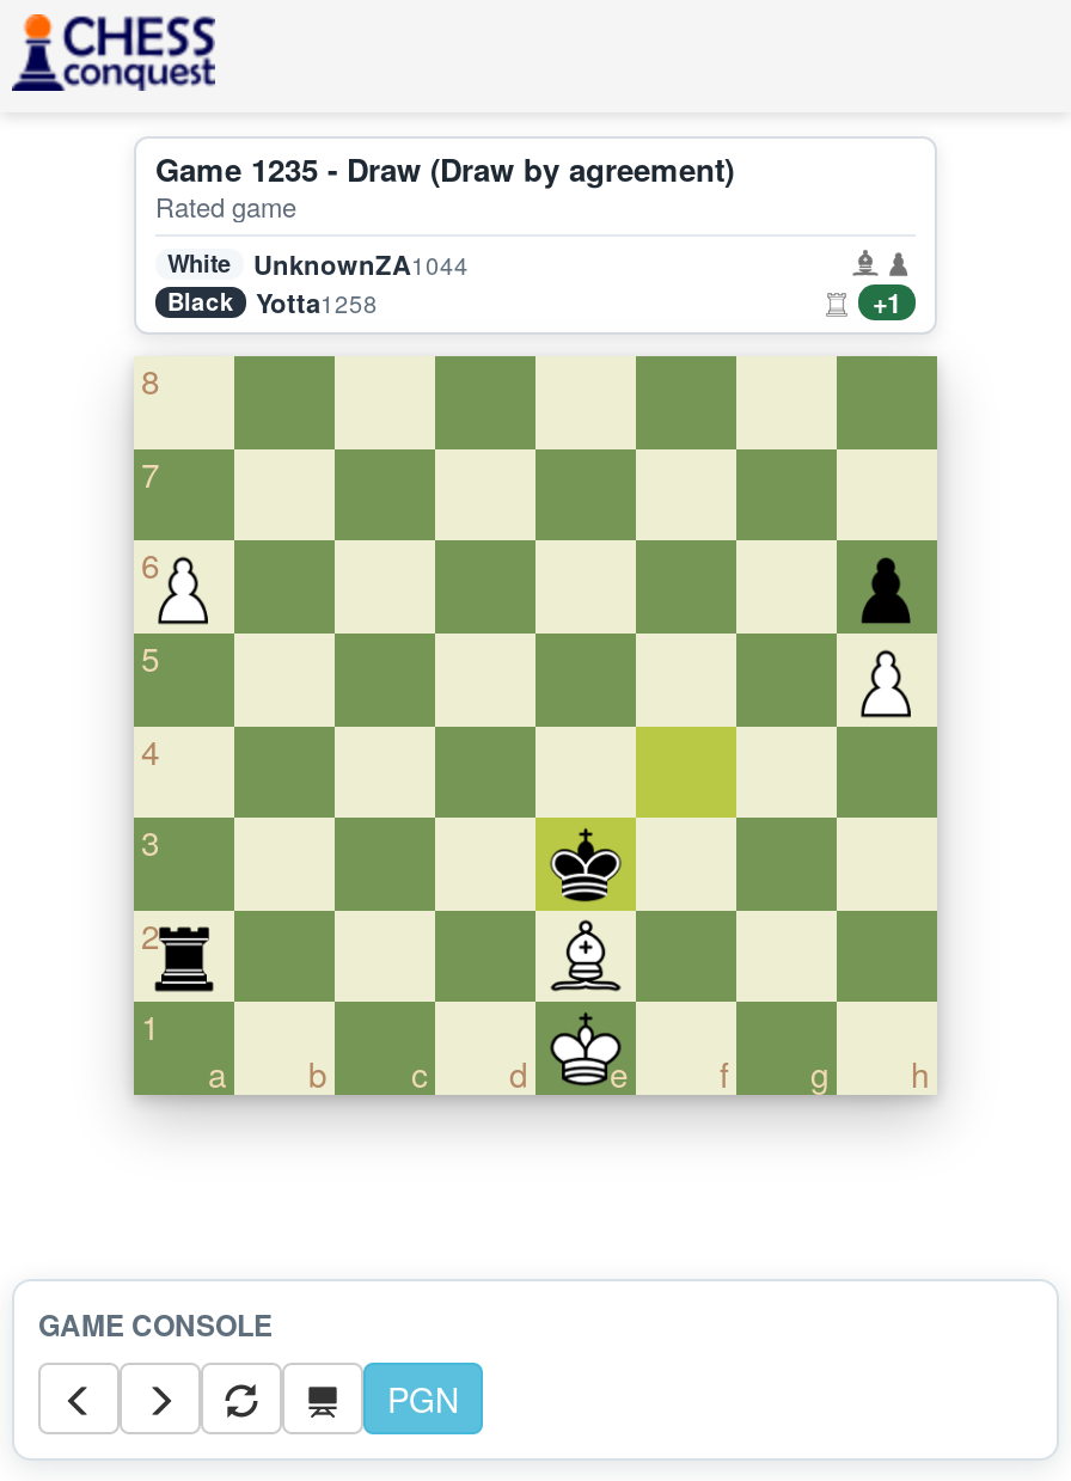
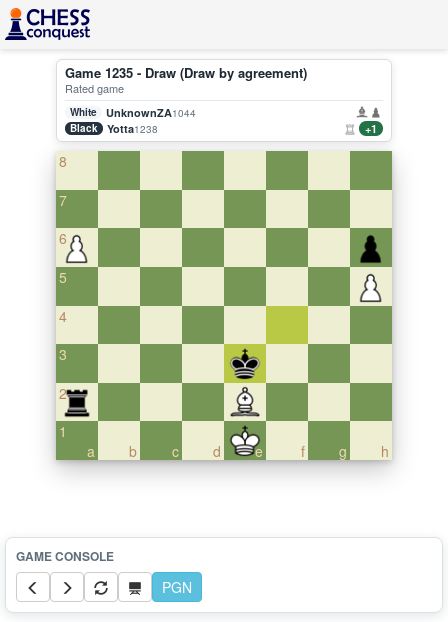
[167,284,378,320] Black Yotta1258 -> [70,121,158,136] Black Yotta1238

